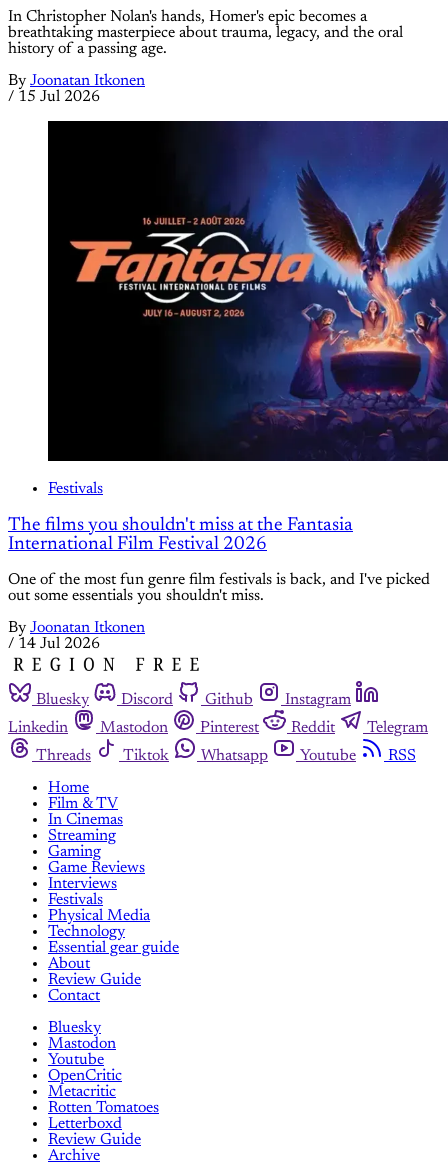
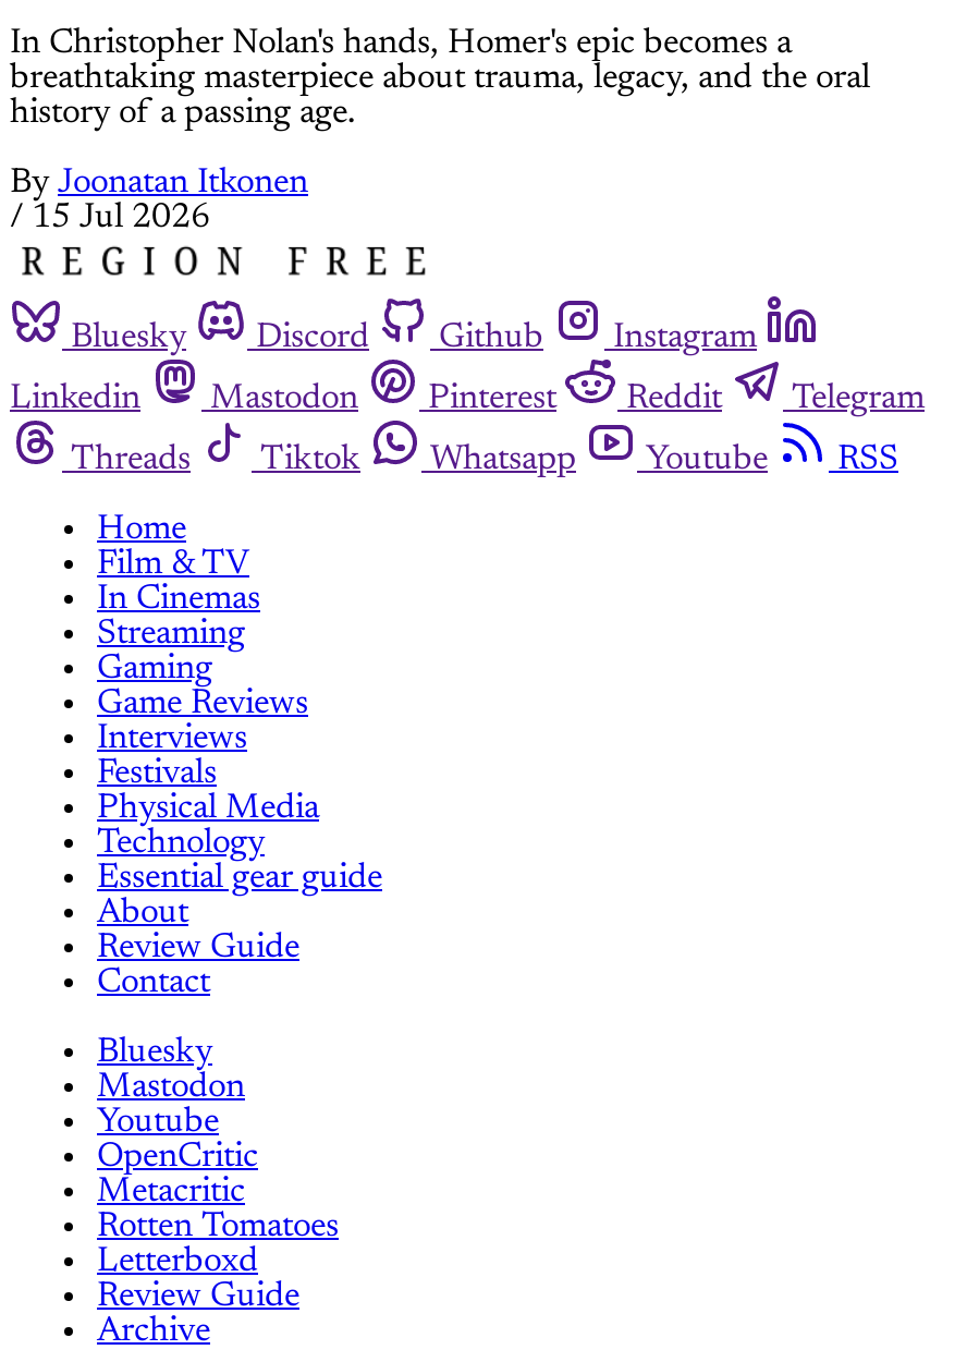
[8,120,445,652] [image] | Festivals | The films you shouldn't miss at the Fantasia | International Film Festival 2026 | One of the most fun genre film festivals is back, and I've picked | out some essentials you shouldn't miss. | By Joonatan Itkonen | / 14 Jul 2026 -> none

